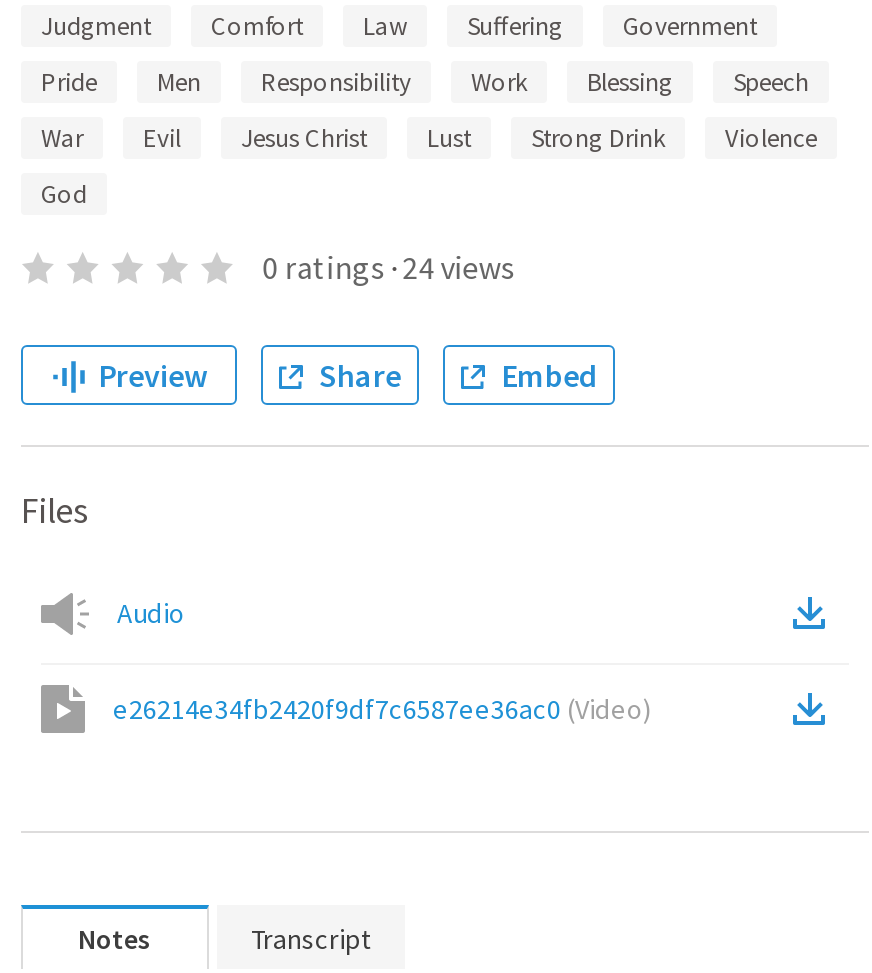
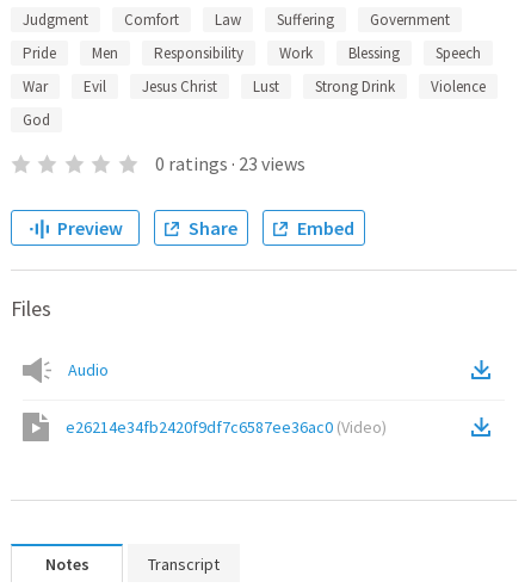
[262,247,514,287] 0 ratings · 24 views -> [155,151,305,175] 0 ratings · 23 views

